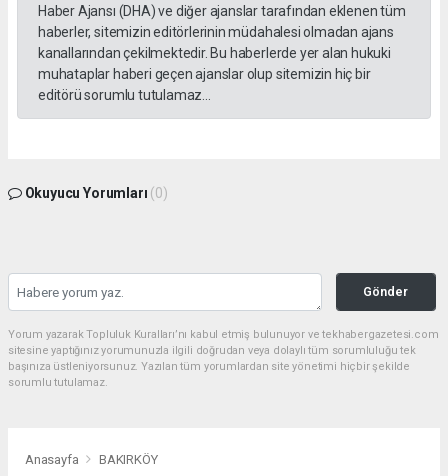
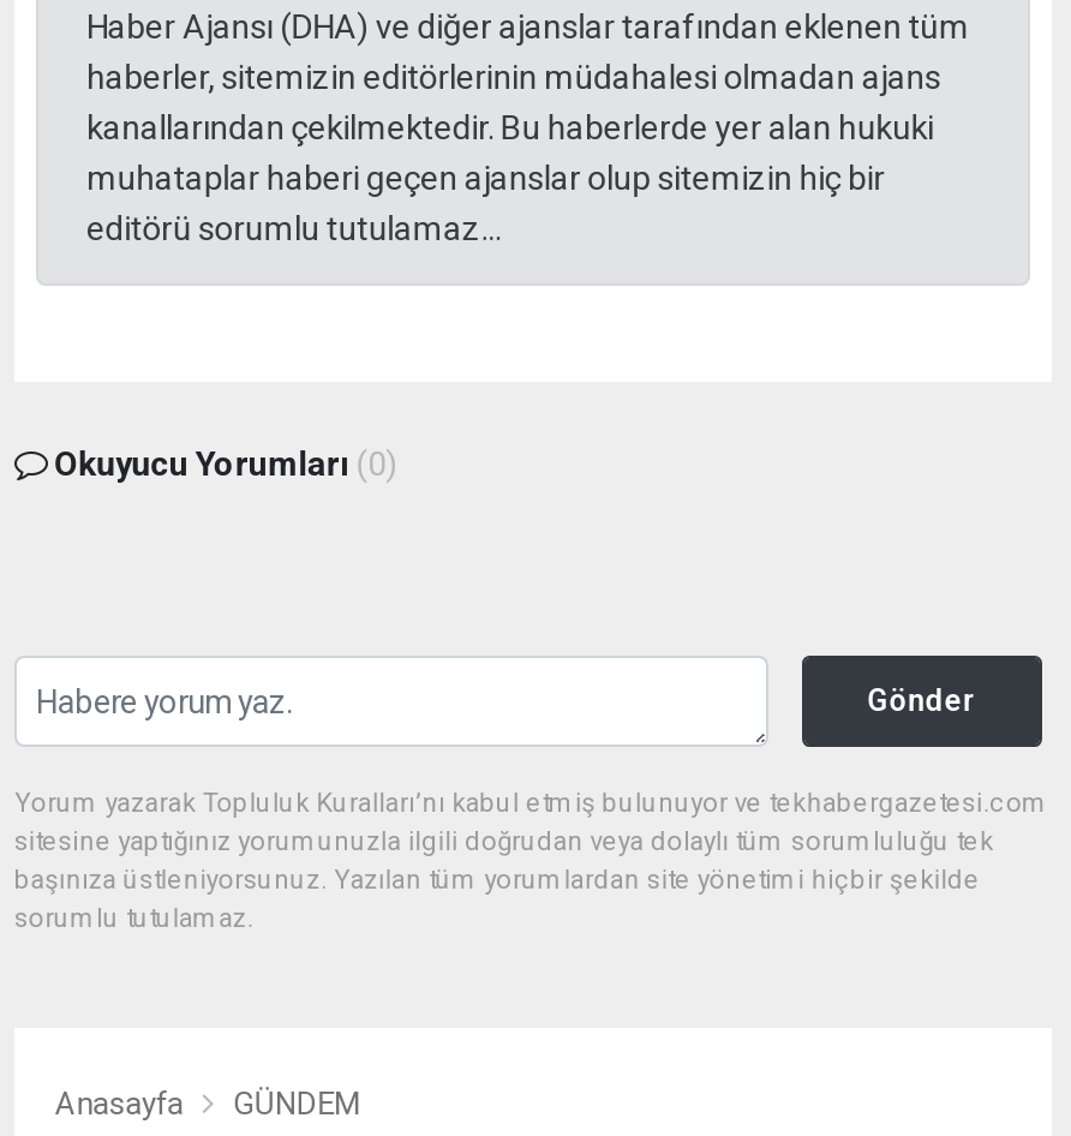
[99,452,157,467] BAKIRKÖY -> [233,1085,360,1121] GÜNDEM

